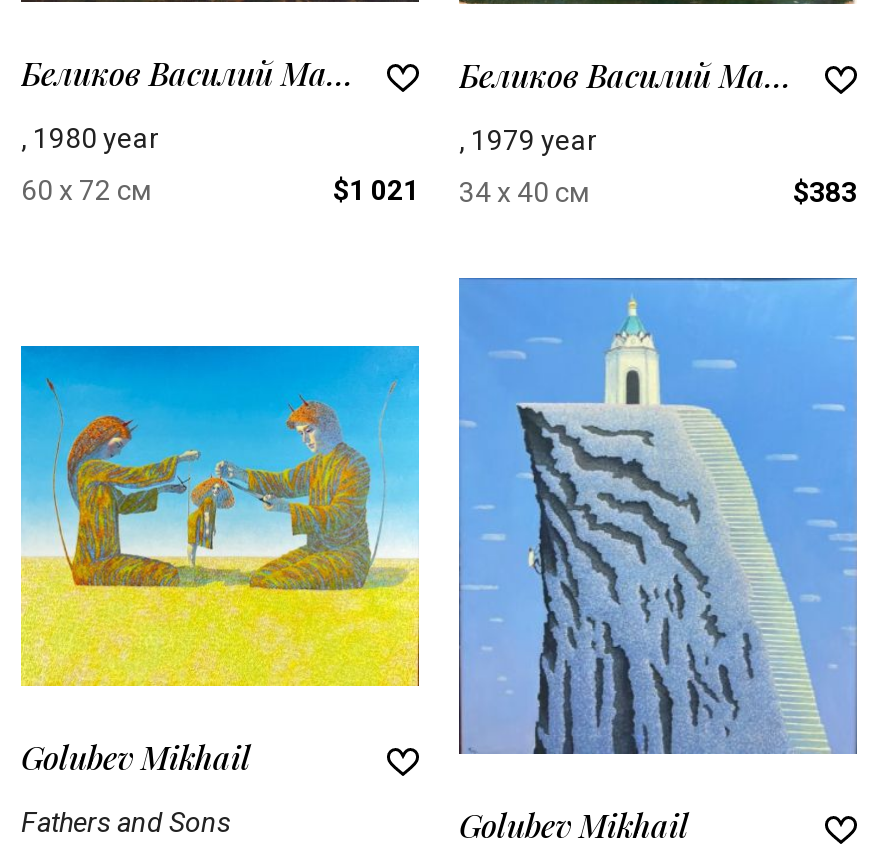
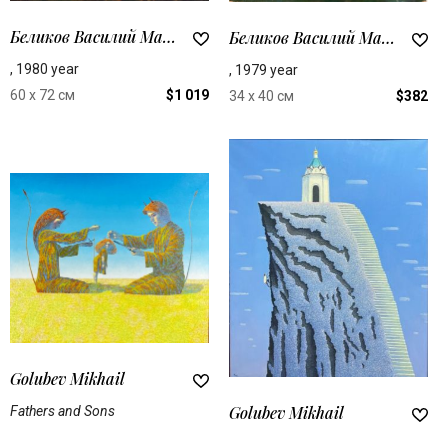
[333,174,589,209] $1 021 34 x 40 см -> [166,87,294,104] $1 019 34 x 40 см
[793,177,857,209] $383 -> [396,88,428,104] $382

